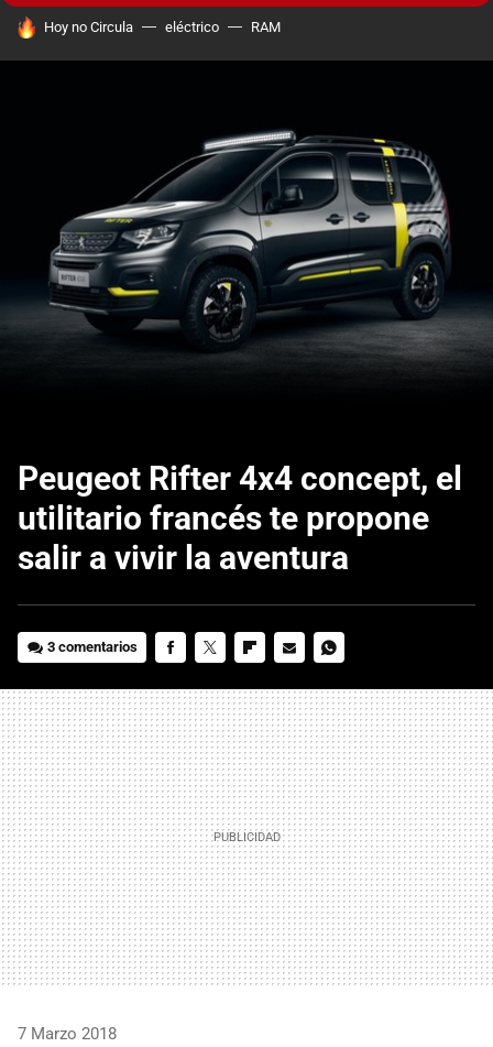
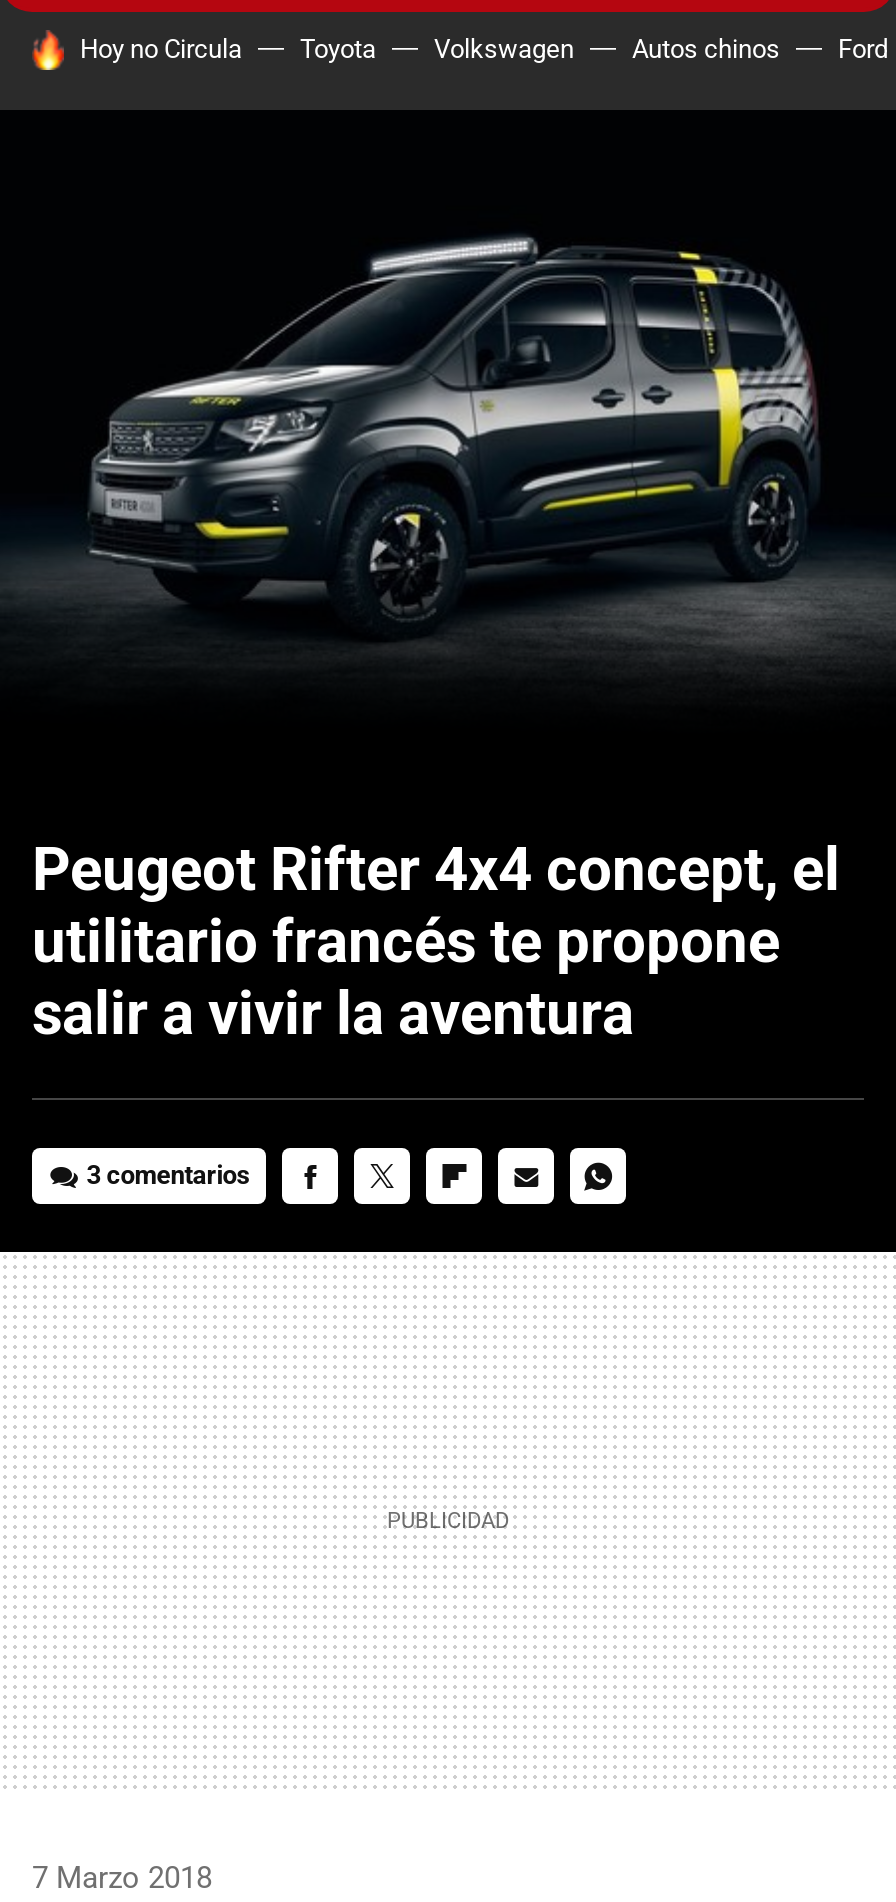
[165,19,281,35] eléctrico | RAM -> [300,34,888,64] Toyota | Volkswagen | Autos chinos | Ford

